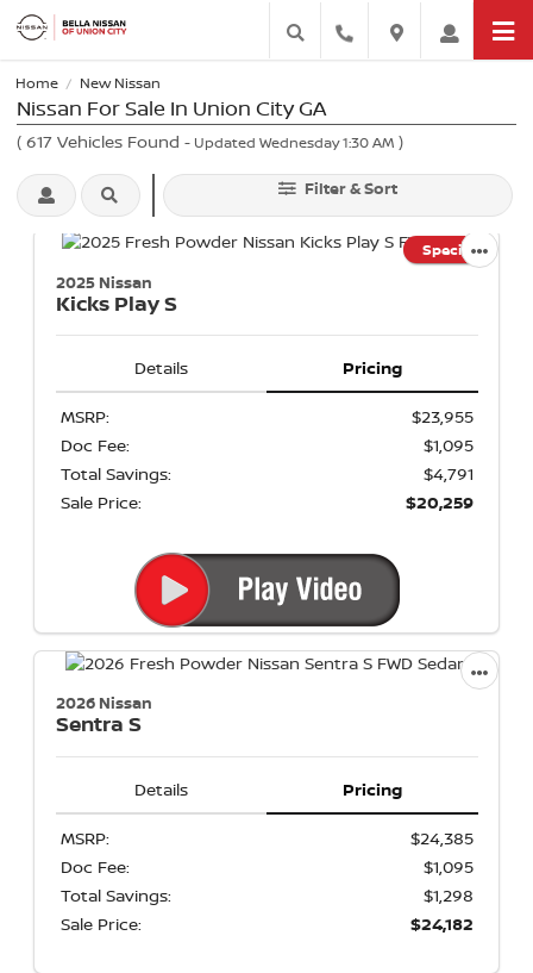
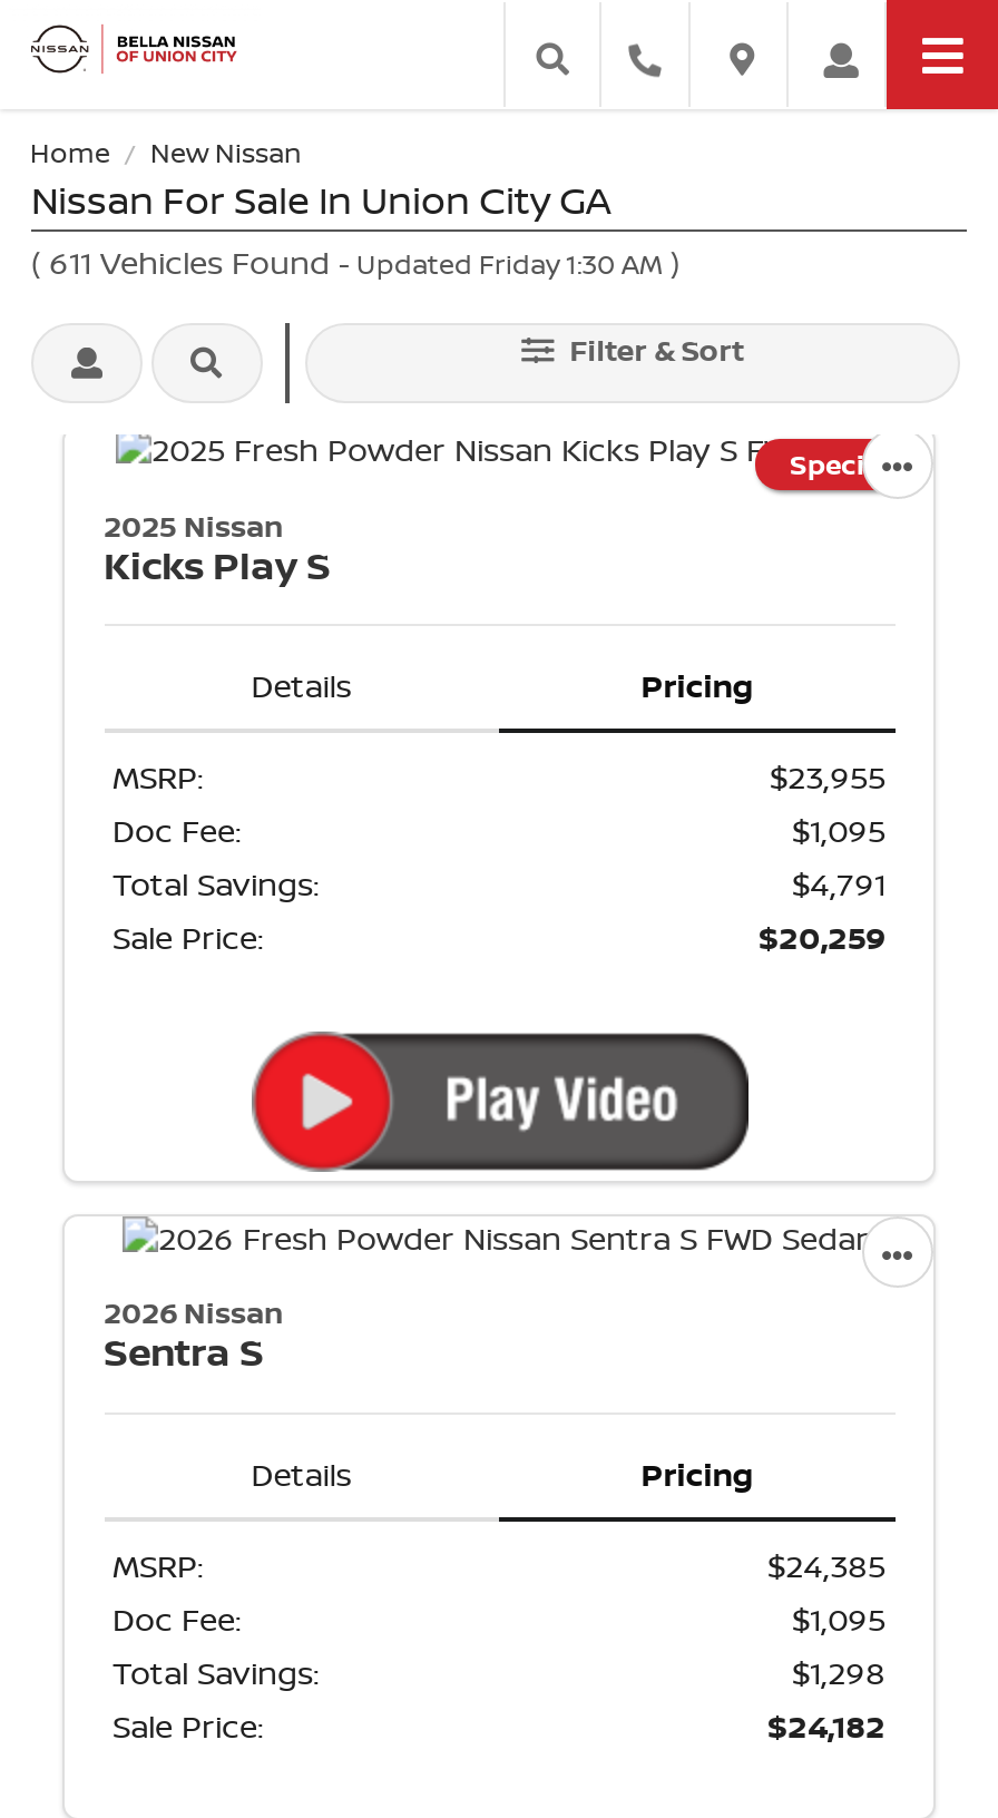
[17,130,403,153] (617 Vehicles Found - Updated Wednesday 1:30 AM) -> [31,241,679,283] (611 Vehicles Found - Updated Friday 1:30 AM)

